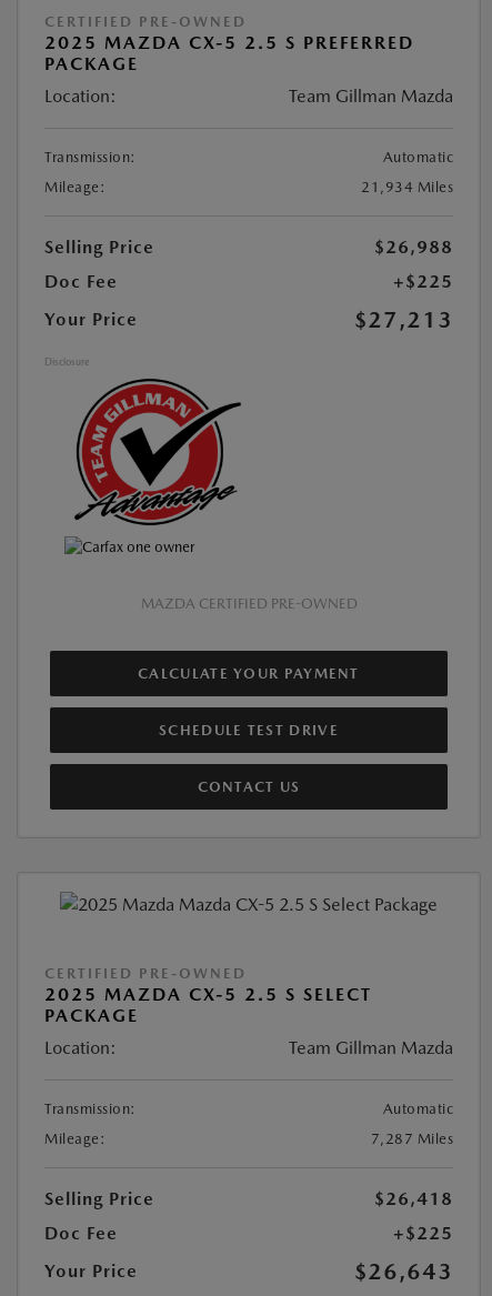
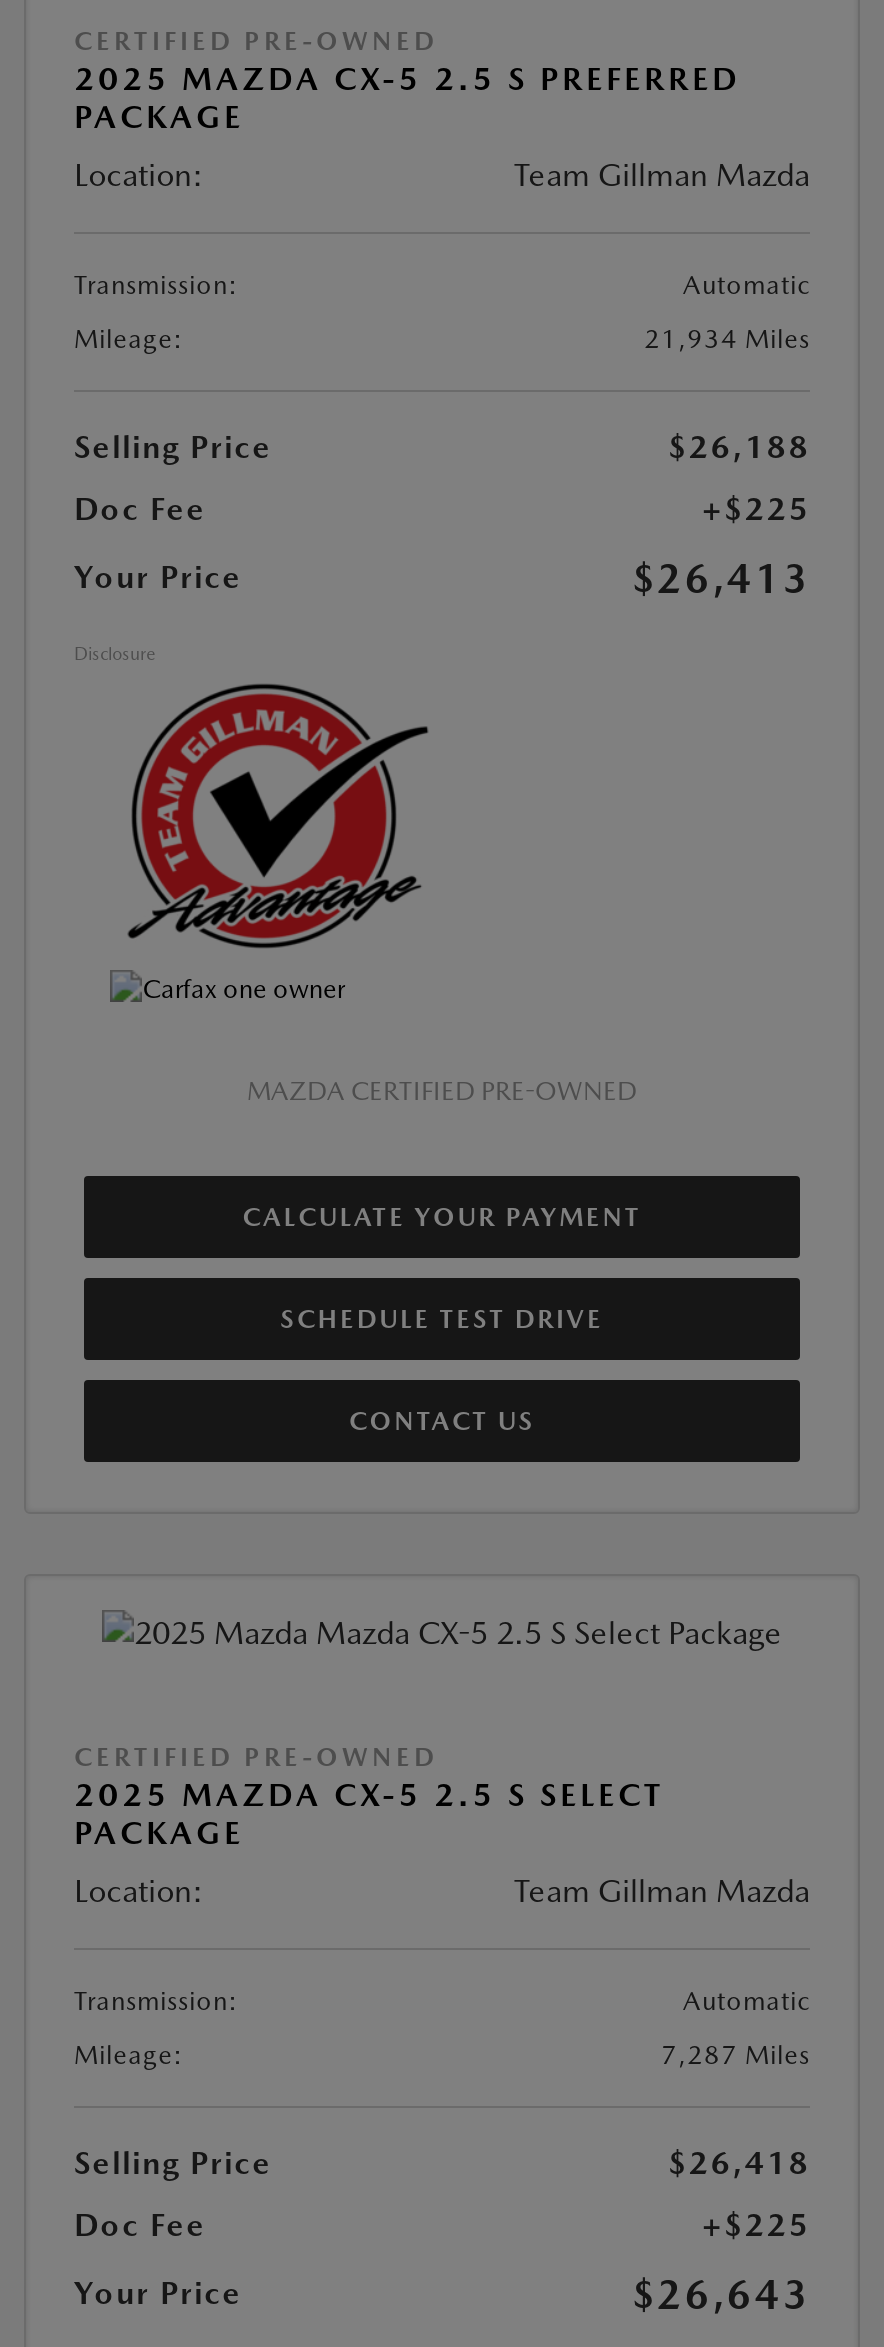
[374,236,453,257] $26,988 -> [668,427,810,465] $26,188
[354,306,453,333] $27,213 -> [632,553,810,601] $26,413

